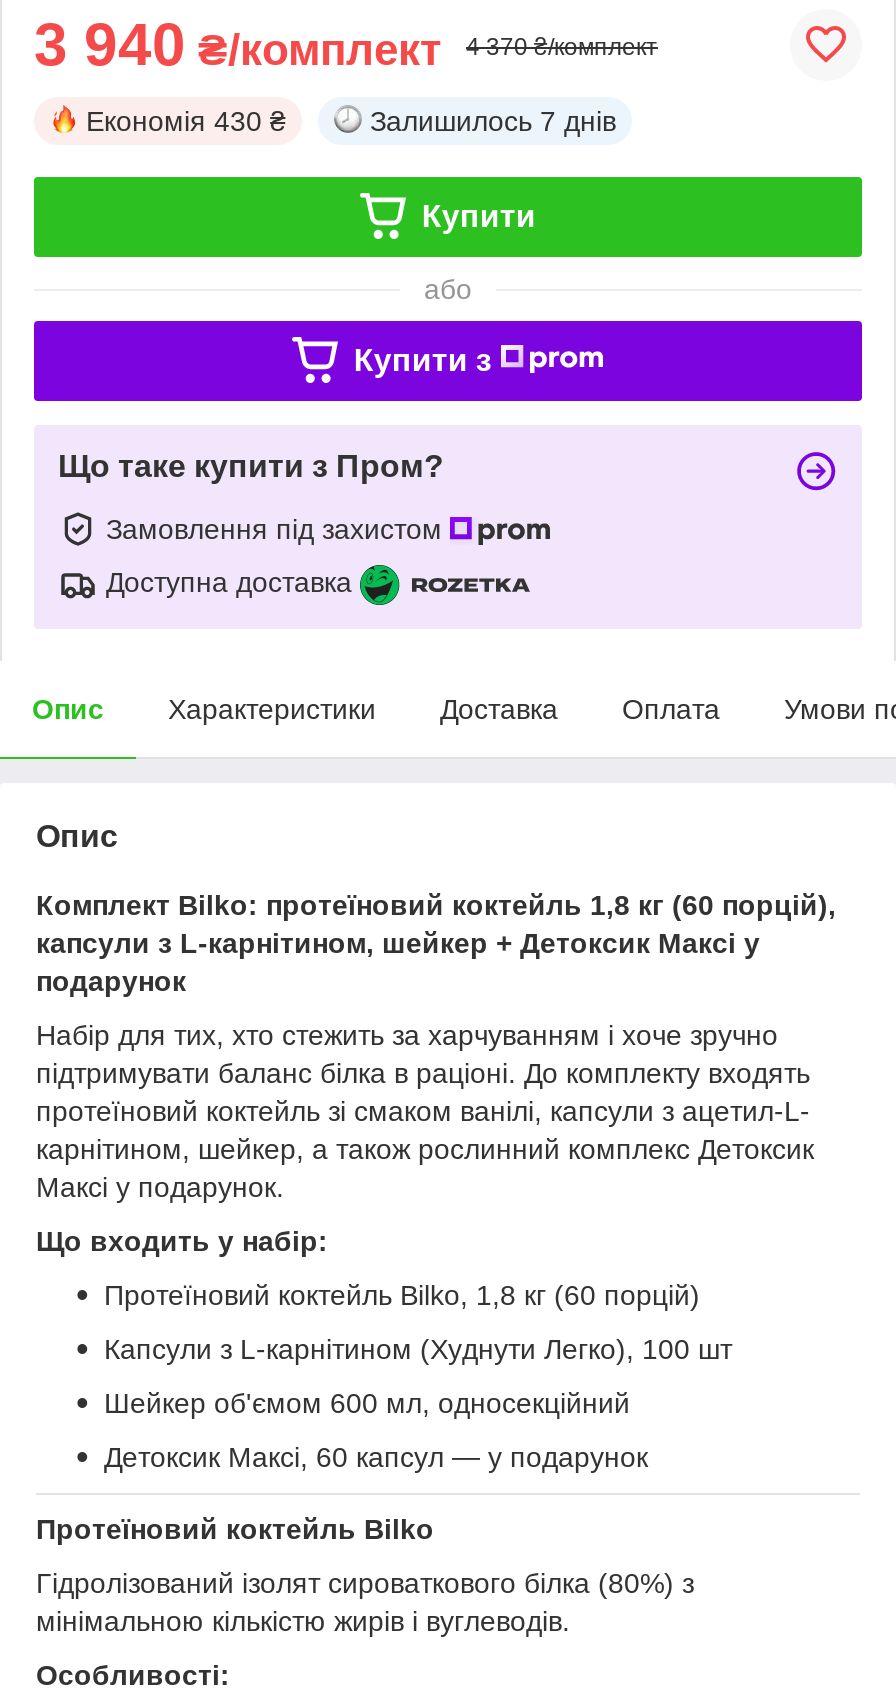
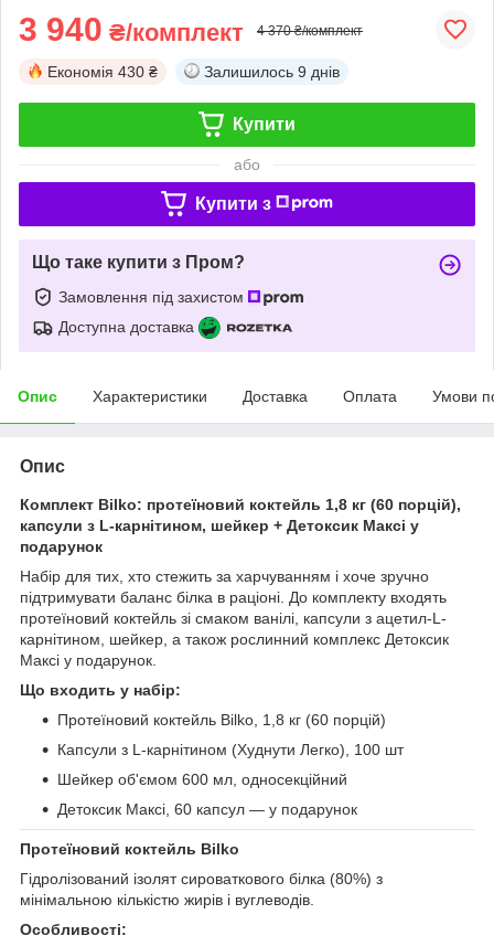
[370,105,616,137] Залишилось 7 днів -> [204,63,340,80] Залишилось 9 днів

